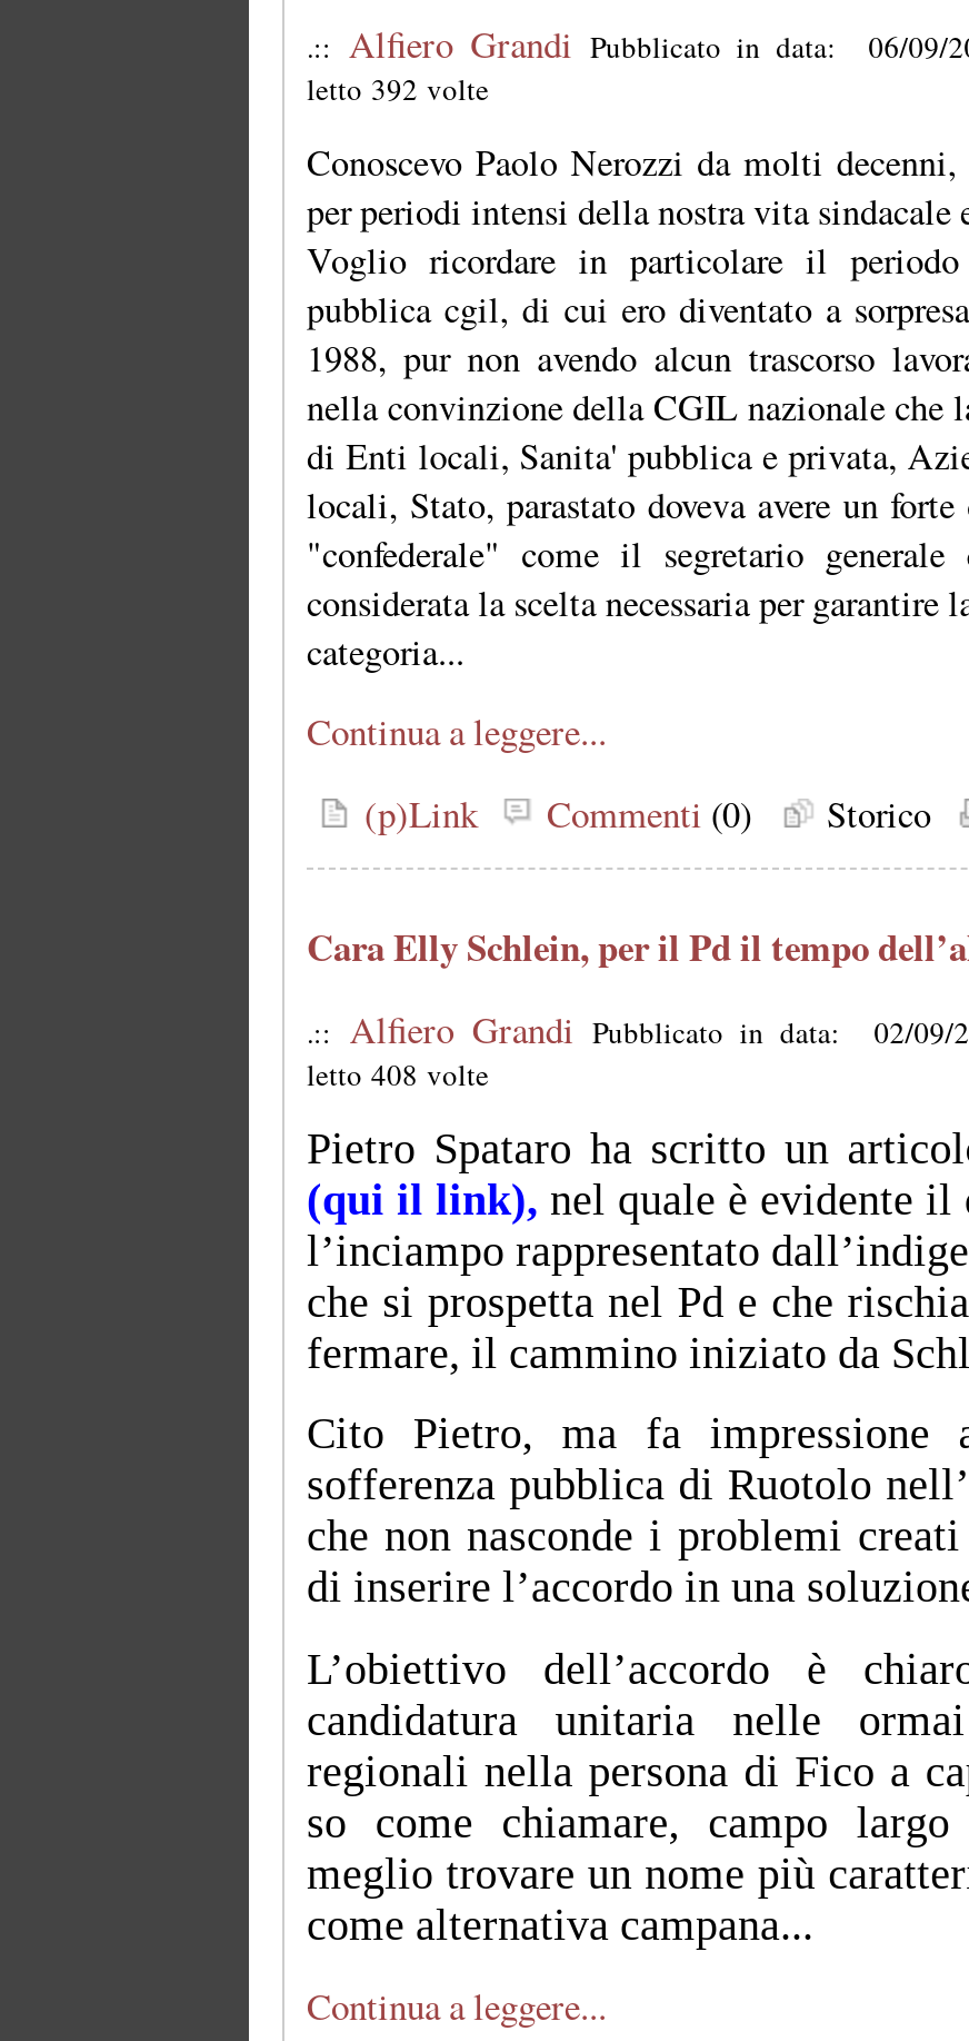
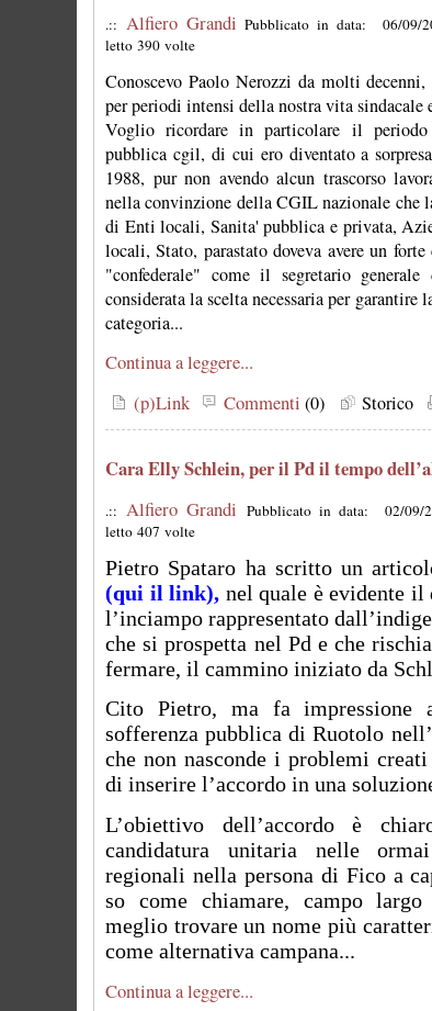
[307,69,489,109] letto 392 volte -> [105,35,195,55] letto 390 volte
[307,1053,489,1093] letto 408 volte -> [105,521,195,541] letto 407 volte

